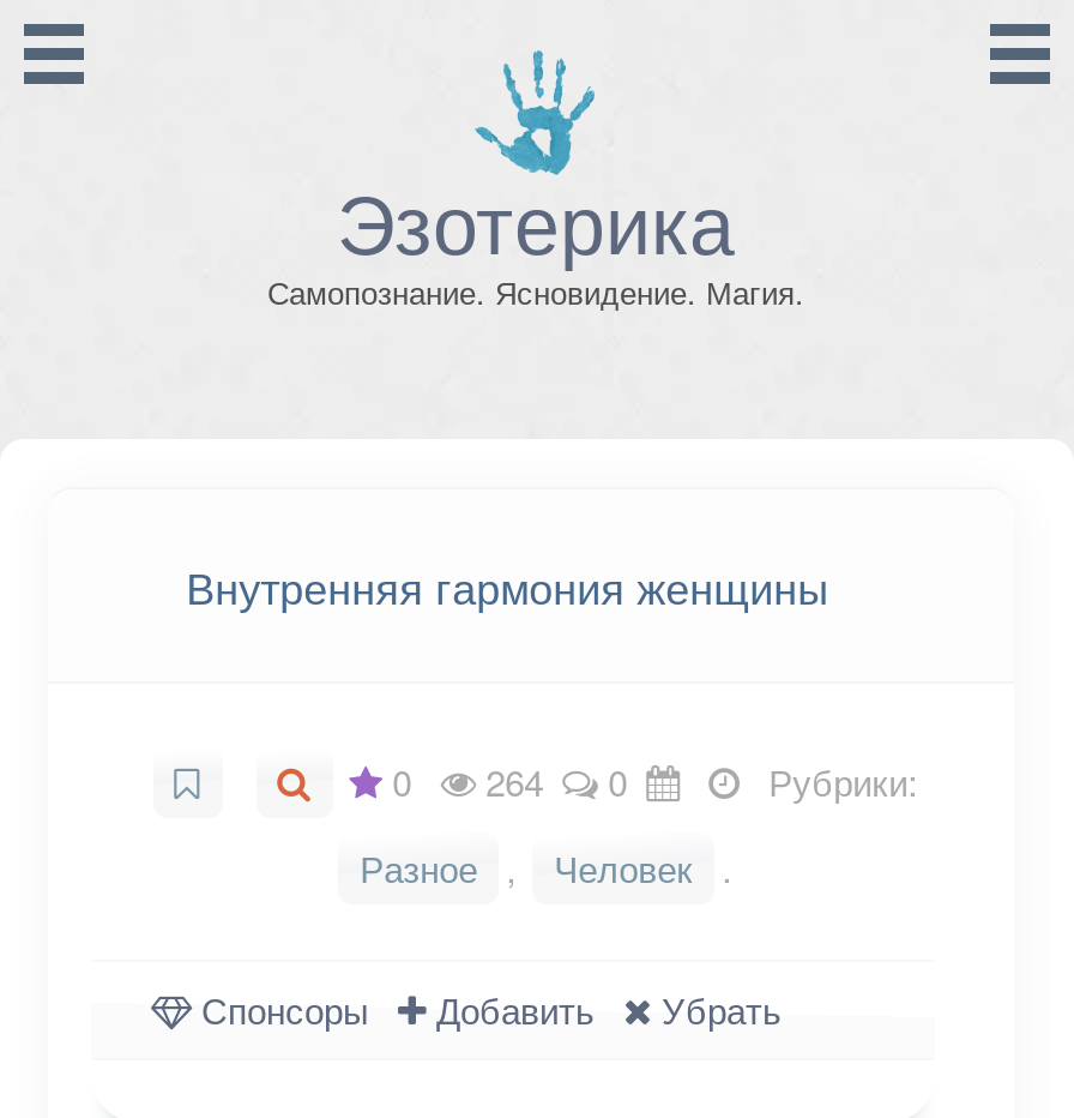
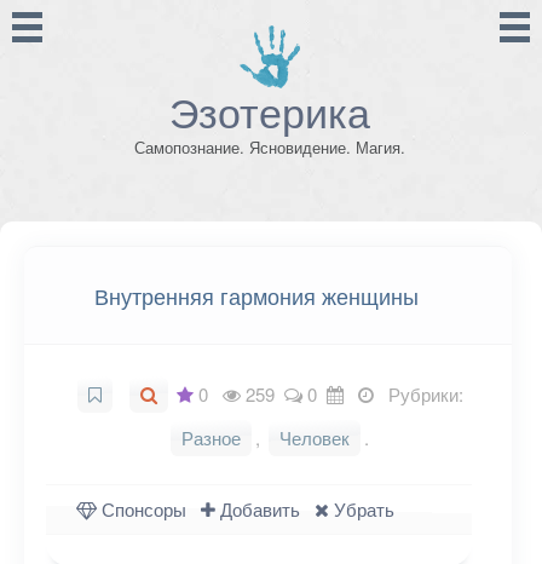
[392,756,627,806] 0 264 0 -> [198,381,316,407] 0 259 0

